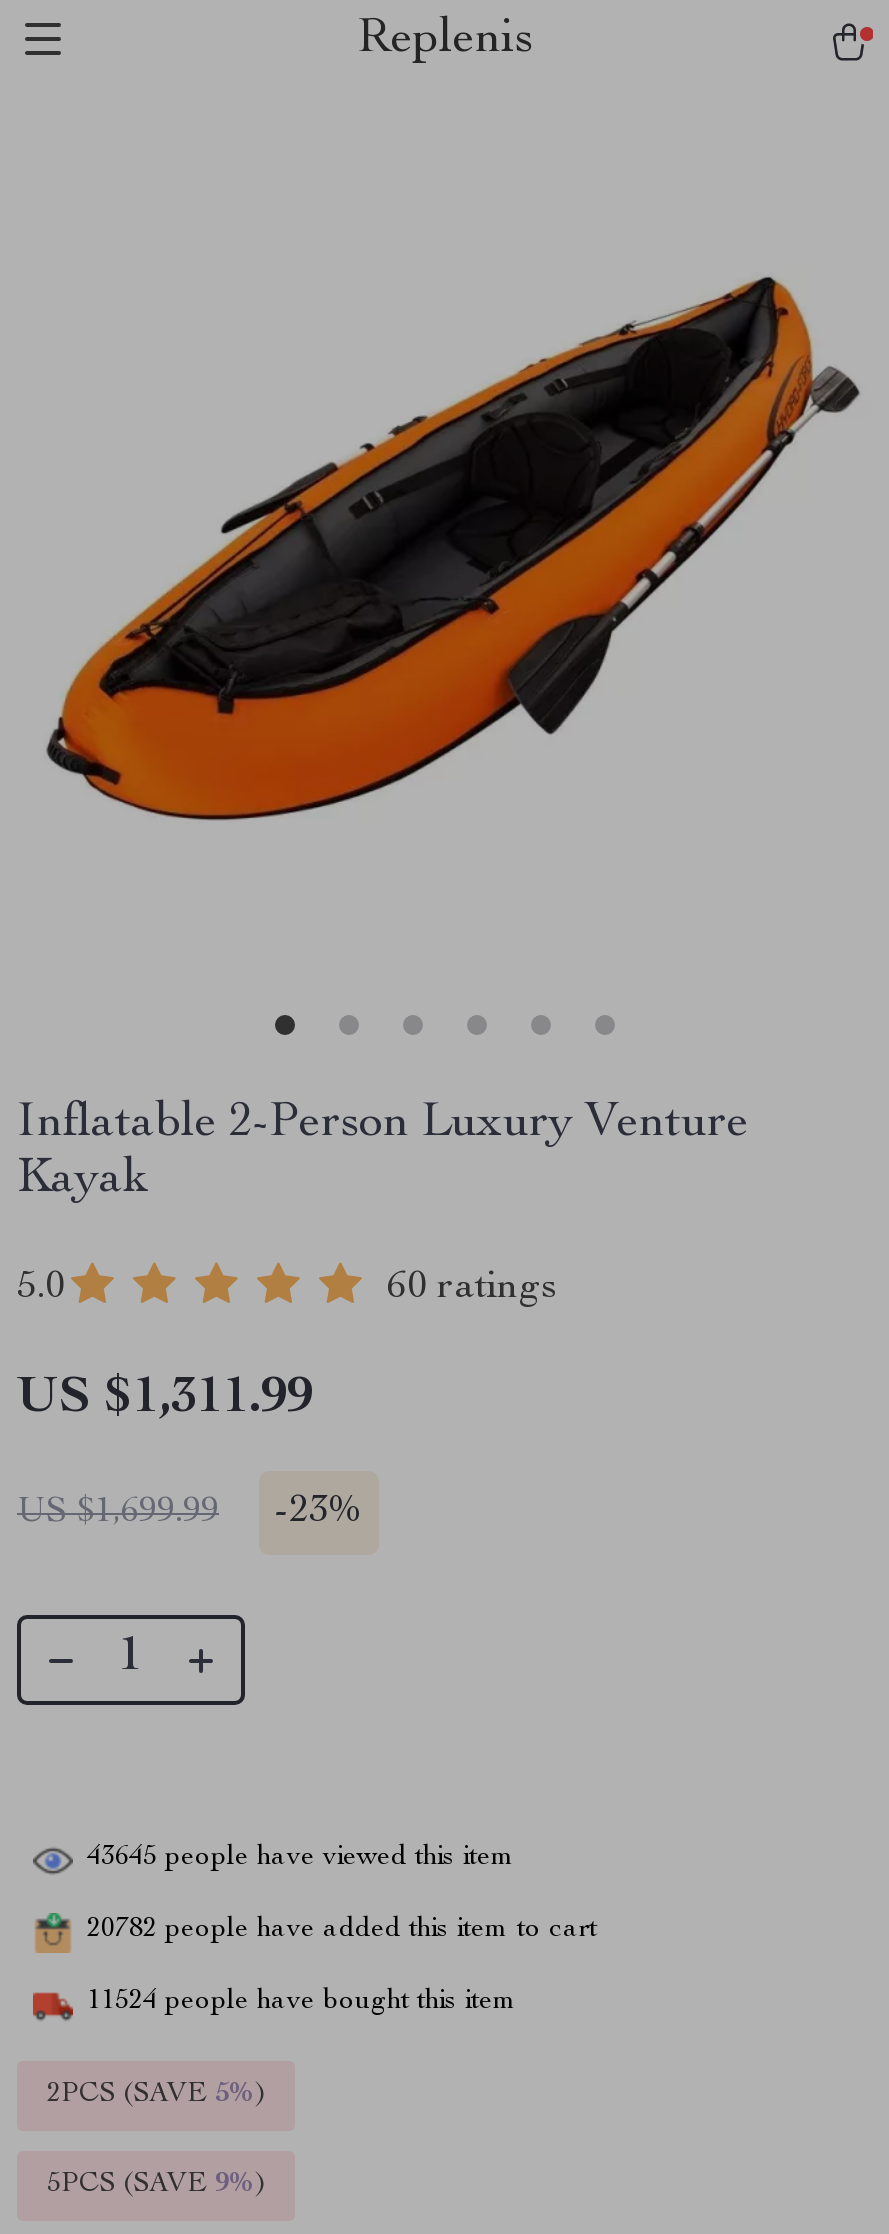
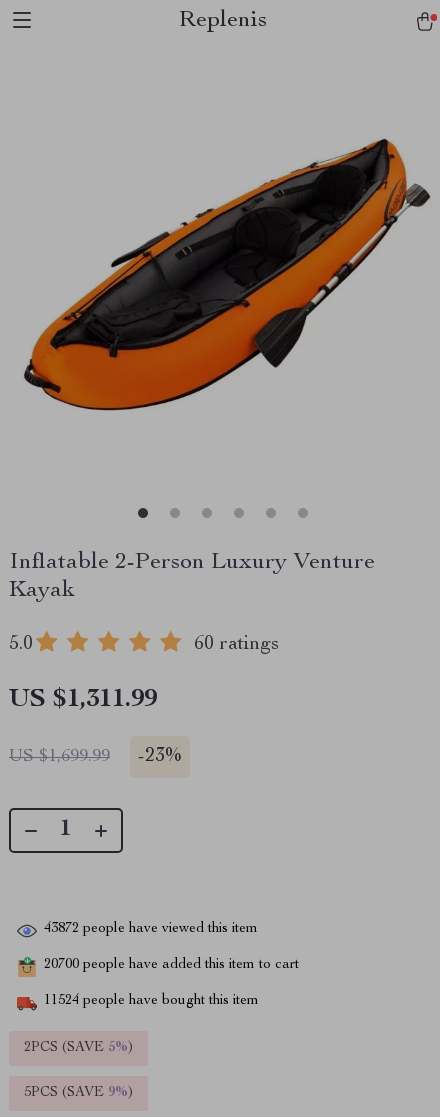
[87,1844,515,1872] 43645 people have viewed this item -> [44,922,258,936] 43872 people have viewed this item
[87,1916,597,1944] 20782 people have added this item to cart -> [44,958,299,972] 20700 people have added this item to cart

